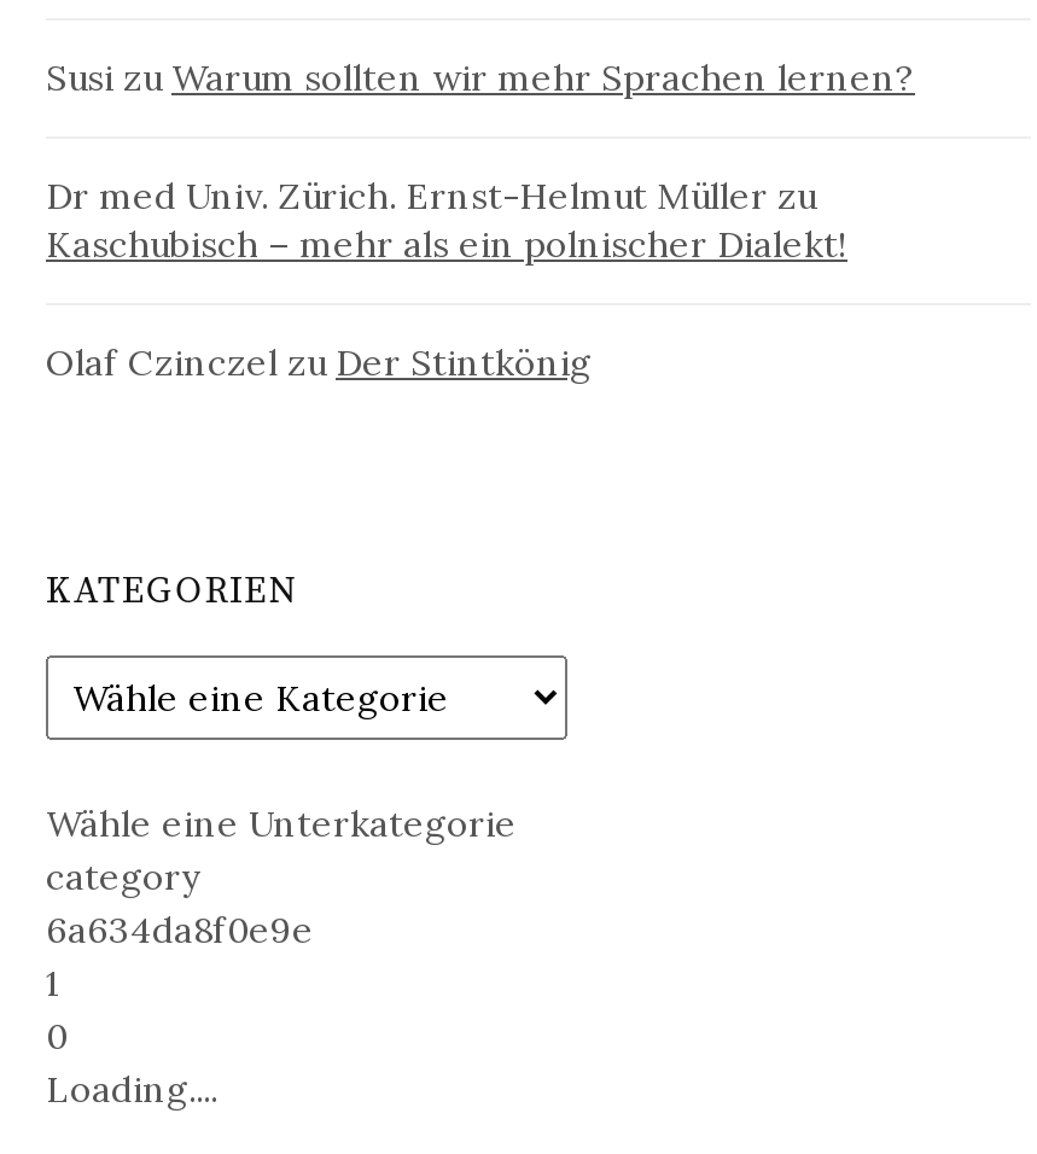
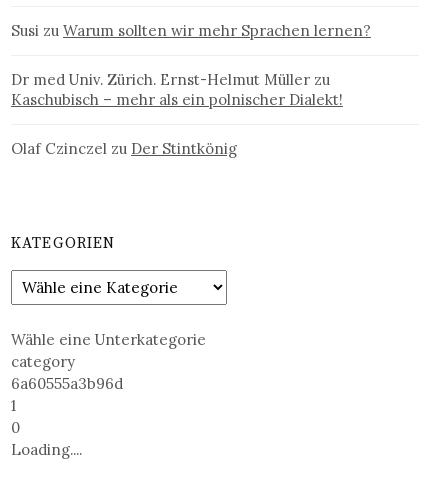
[46,907,314,952] 6a634da8f0e9e -> [11,374,123,393] 6a60555a3b96d

